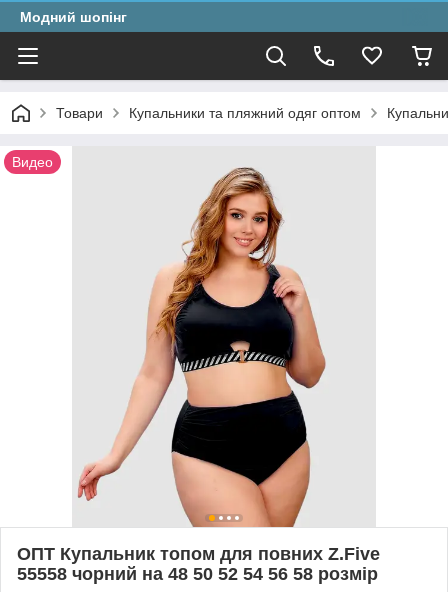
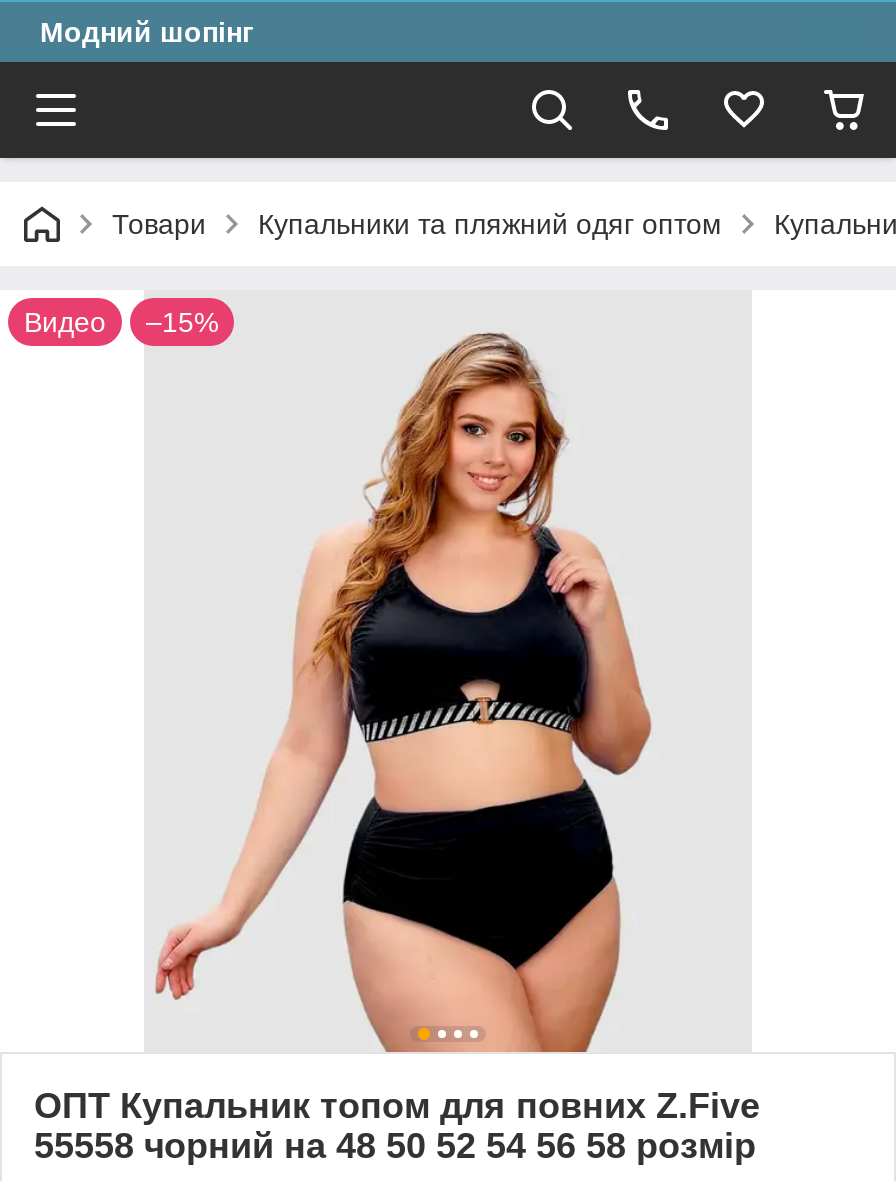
none -> [146,306,218,338] –15%

